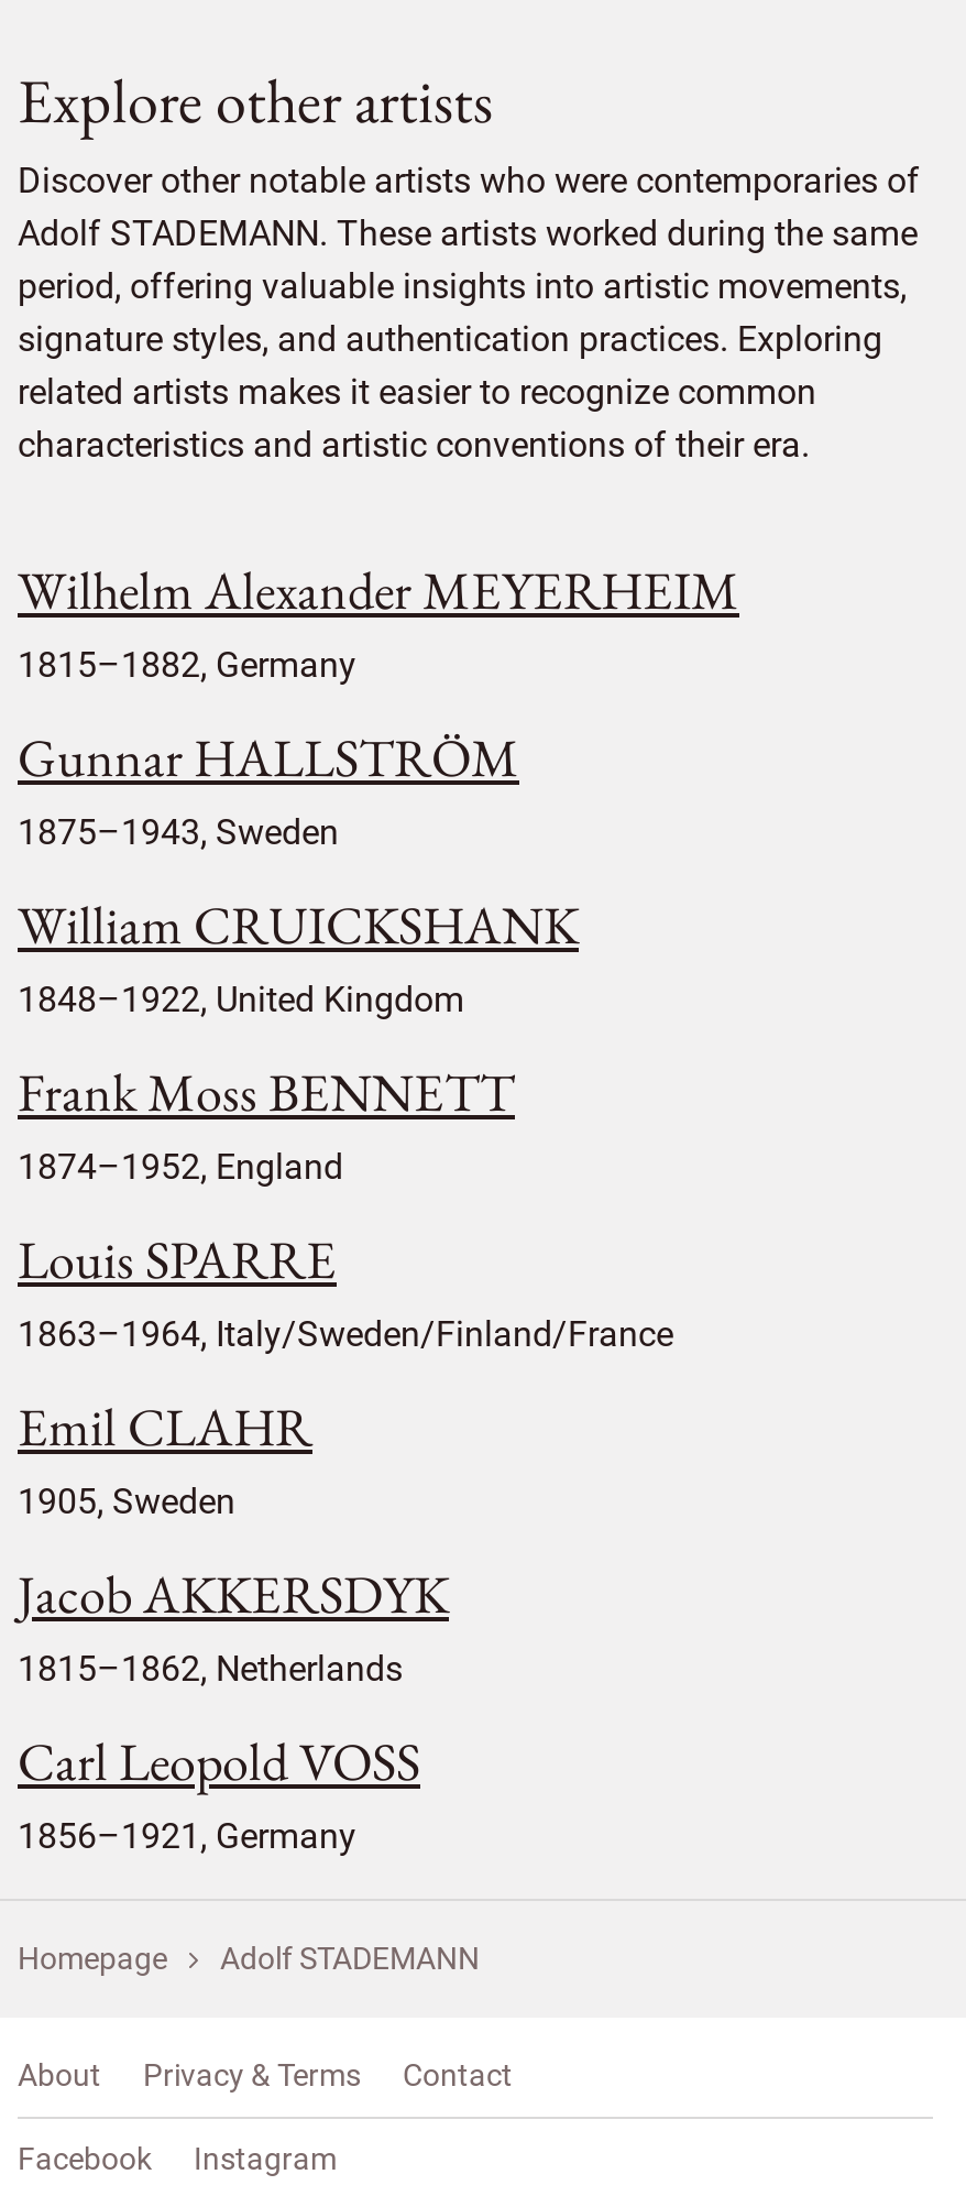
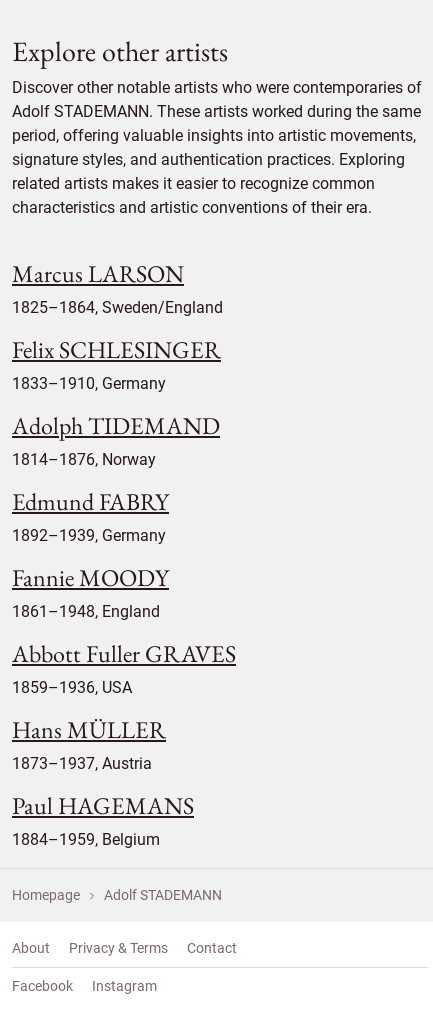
[18,555,739,685] Wilhelm Alexander MEYERHEIM | 1815–1882, Germany -> [12,258,223,317] Marcus LARSON | 1825–1864, Sweden/England
[18,723,519,852] Gunnar HALLSTRÖM | 1875–1943, Sweden -> [12,334,221,393] Felix SCHLESINGER | 1833–1910, Germany
[18,890,579,1020] William CRUICKSHANK | 1848–1922, United Kingdom -> [12,410,220,469] Adolph TIDEMAND | 1814–1876, Norway
[18,1057,515,1187] Frank Moss BENNETT | 1874–1952, England -> [12,486,169,545] Edmund FABRY | 1892–1939, Germany
[18,1224,673,1354] Louis SPARRE | 1863–1964, Italy/Sweden/Finland/France -> [12,562,169,621] Fannie MOODY | 1861–1948, England
[18,1392,312,1522] Emil CLAHR | 1905, Sweden -> [12,638,236,697] Abbott Fuller GRAVES | 1859–1936, USA
[18,1559,449,1689] Jacob AKKERSDYK | 1815–1862, Netherlands -> [12,714,166,773] Hans MÜLLER | 1873–1937, Austria
[18,1726,420,1856] Carl Leopold VOSS | 1856–1921, Germany -> [12,790,194,849] Paul HAGEMANS | 1884–1959, Belgium

